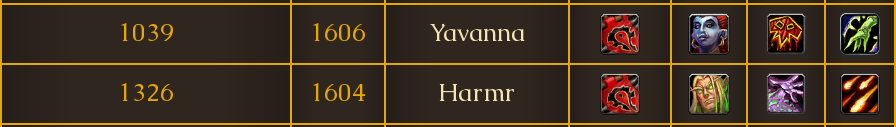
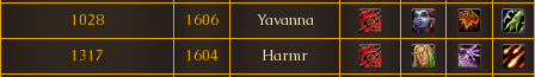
[118,17,174,49] 1039 -> [70,11,104,30] 1028
[118,77,174,109] 1326 -> [70,46,104,65] 1317

